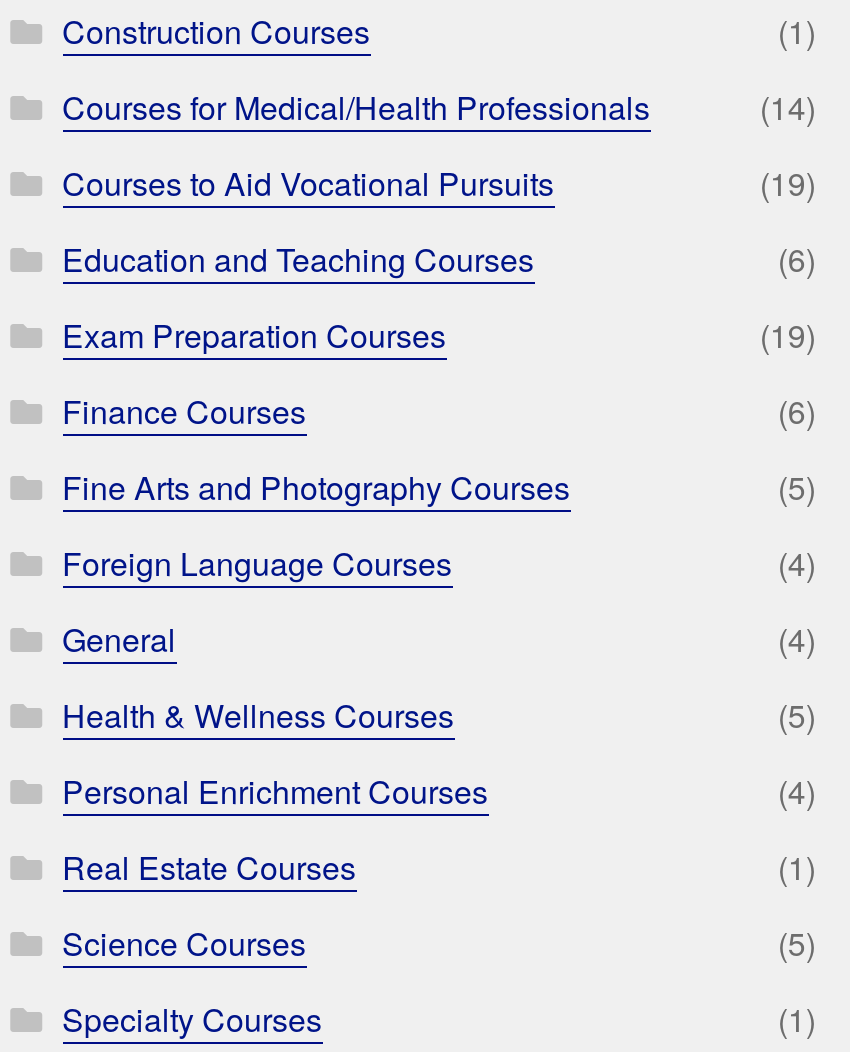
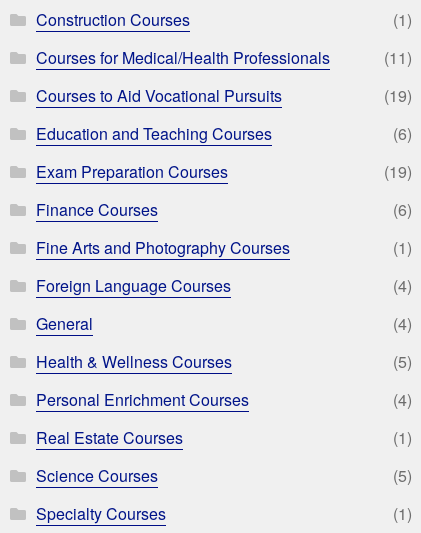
[760,85,816,131] (14) -> [384,46,412,69] (11)
[778,465,816,511] (5) -> [393,236,412,259] (1)

